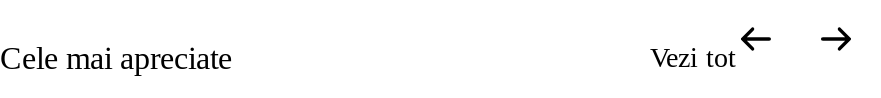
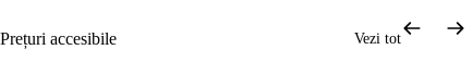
[0,41,232,75] Cele mai apreciate -> [0,29,117,48] Prețuri accesibile

